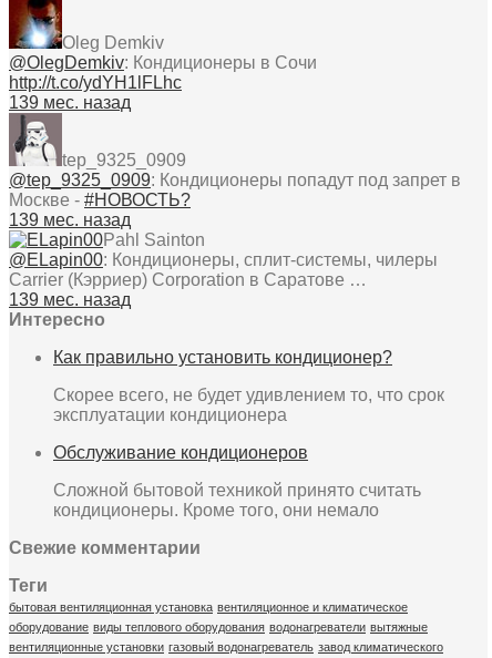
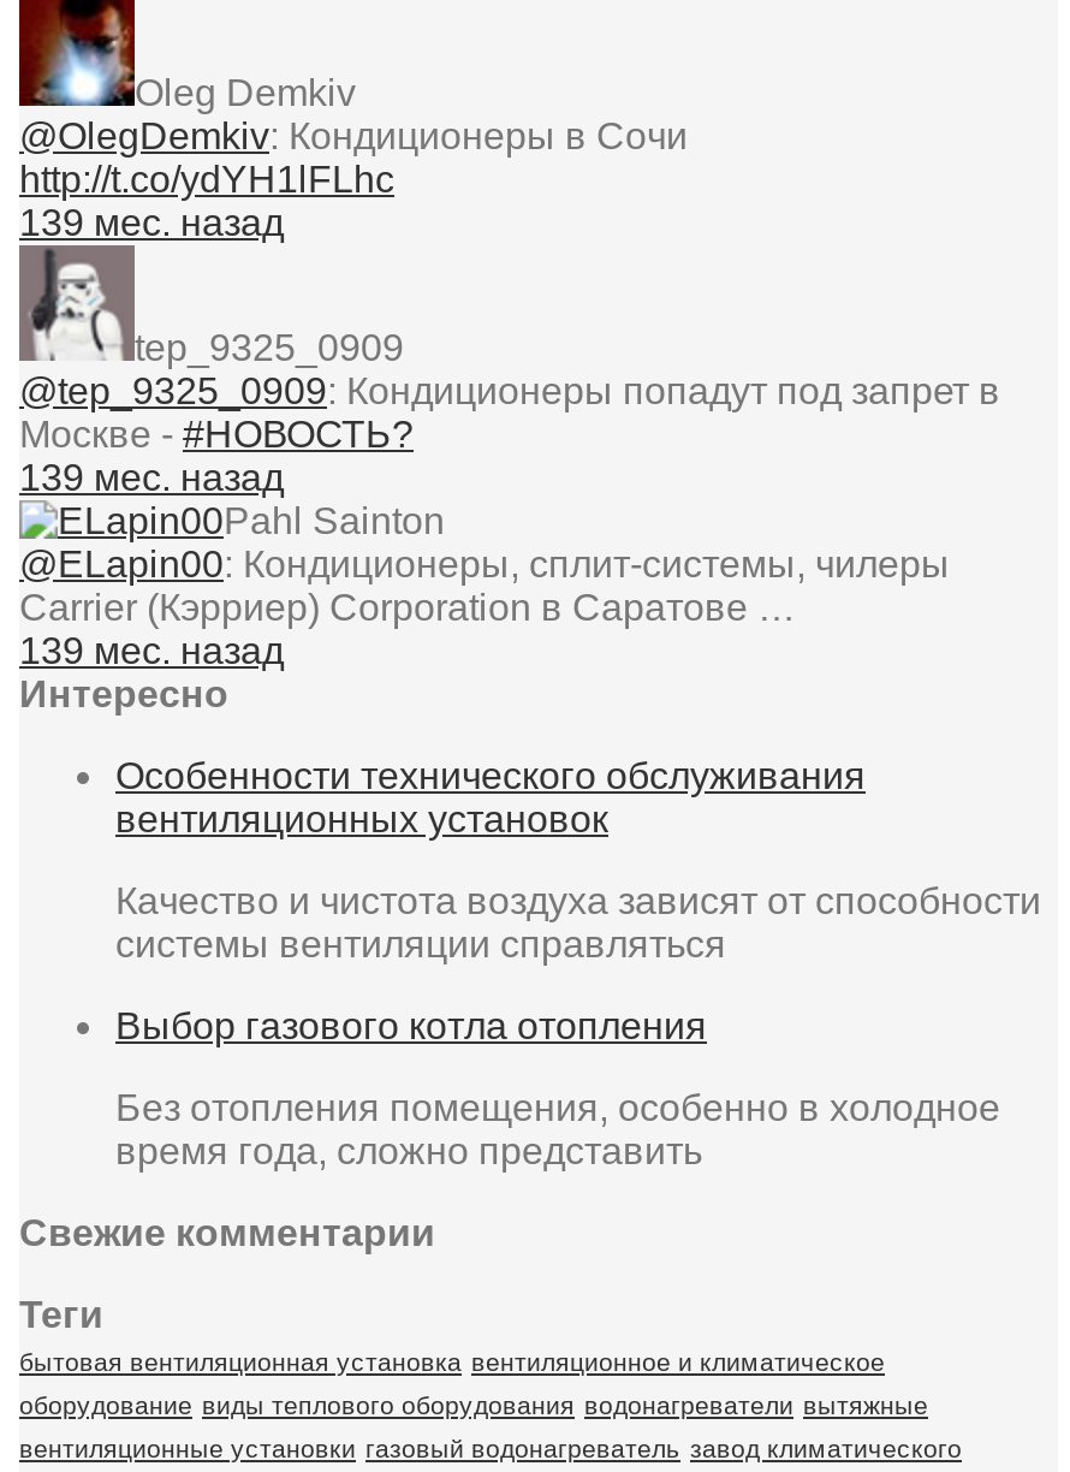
[53,347,392,366] Как правильно установить кондиционер? -> [115,754,866,838] Особенности технического обслуживания | вентиляционных установок
[53,385,444,424] Скорее всего, не будет удивлением то, что срок | эксплуатации кондиционера -> [115,879,1041,964] Качество и чистота воздуха зависят от способности | системы вентиляции справляться
[53,443,308,461] Обслуживание кондиционеров -> [115,1004,707,1045] Выбор газового котла отопления
[53,480,421,519] Сложной бытовой техникой принято считать | кондиционеры. Кроме того, они немало -> [115,1086,1000,1170] Без отопления помещения, особенно в холодное | время года, сложно представить

